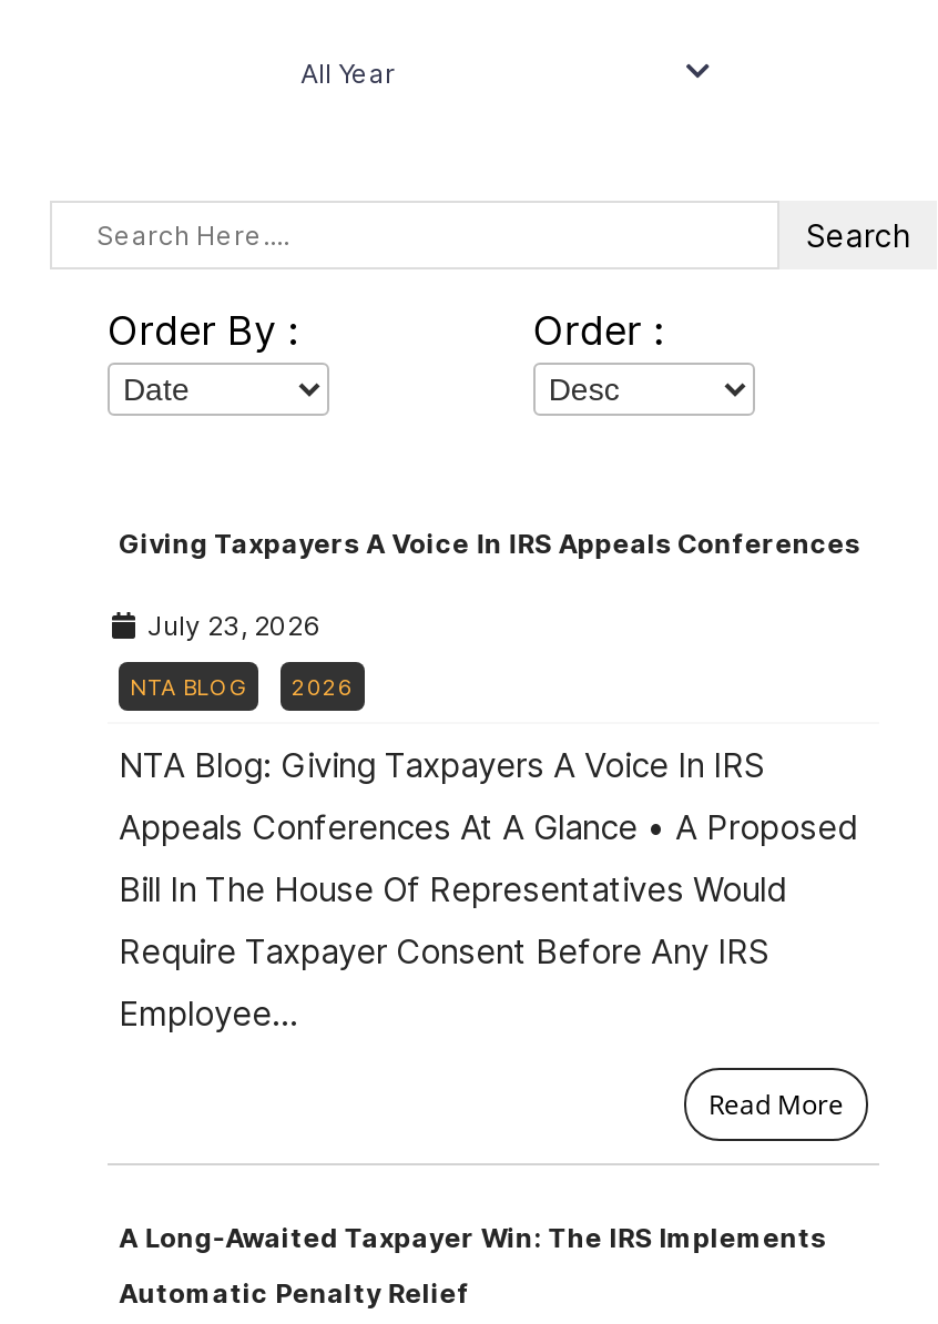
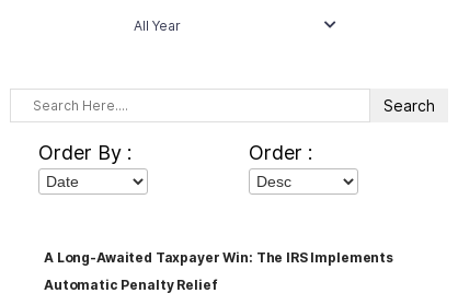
[119,527,860,1123] Giving Taxpayers A Voice In IRS Appeals Conferences | July 23, 2026 | NTA BLOG | 2026 | NTA Blog: Giving Taxpayers A Voice In IRS | Appeals Conferences At A Glance • A Proposed | Bill In The House Of Representatives Would | Require Taxpayer Consent Before Any IRS | Employee… | Read More -> none

